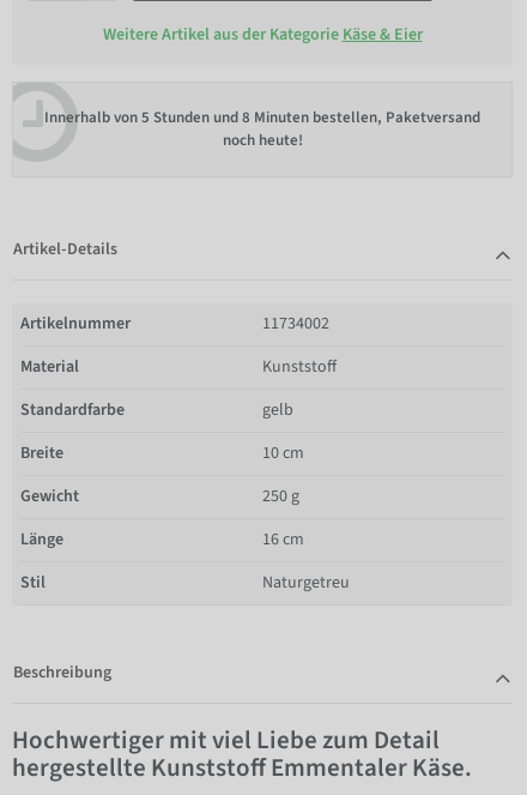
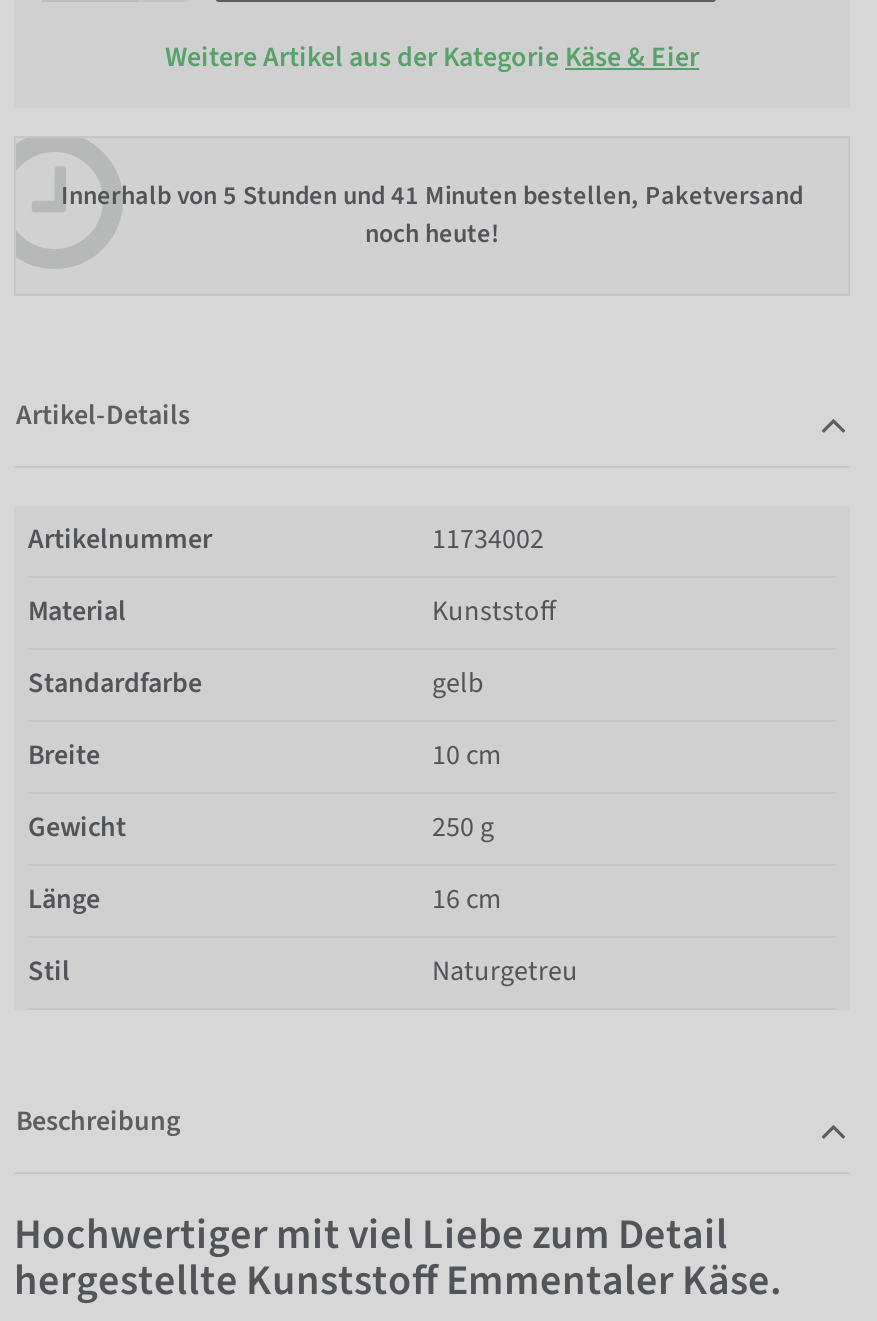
[44,107,480,128] Innerhalb von 5 Stunden und 8 Minuten bestellen, Paketversand -> [61,178,803,214] Innerhalb von 5 Stunden und 41 Minuten bestellen, Paketversand

